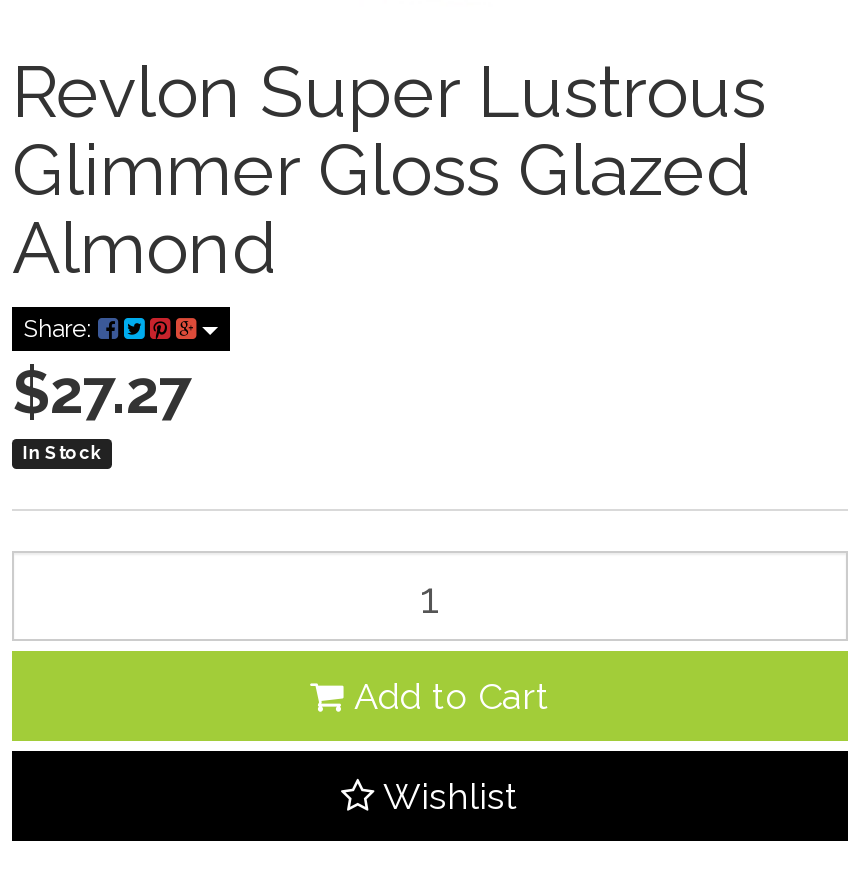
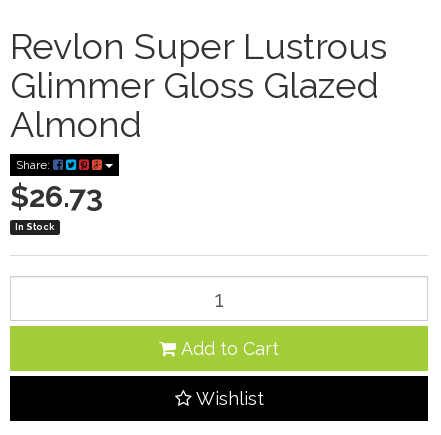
[12,357,192,427] $27.27 -> [10,179,103,214] $26.73

